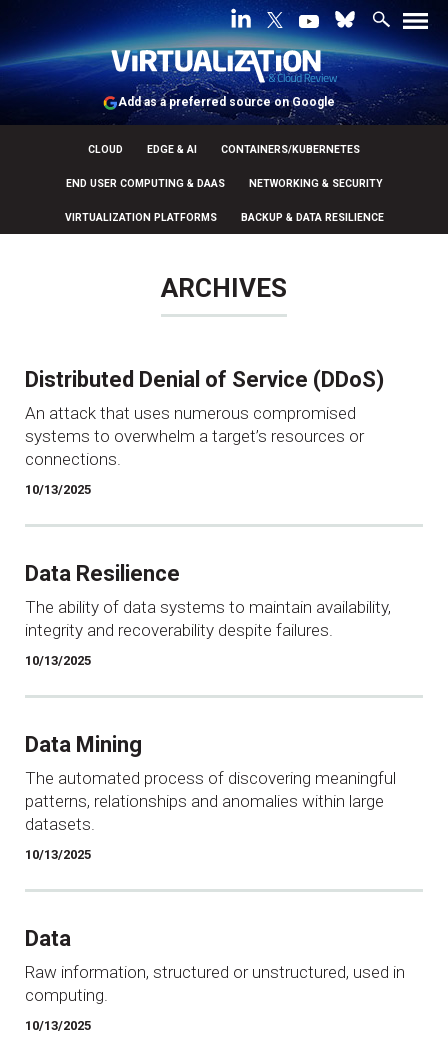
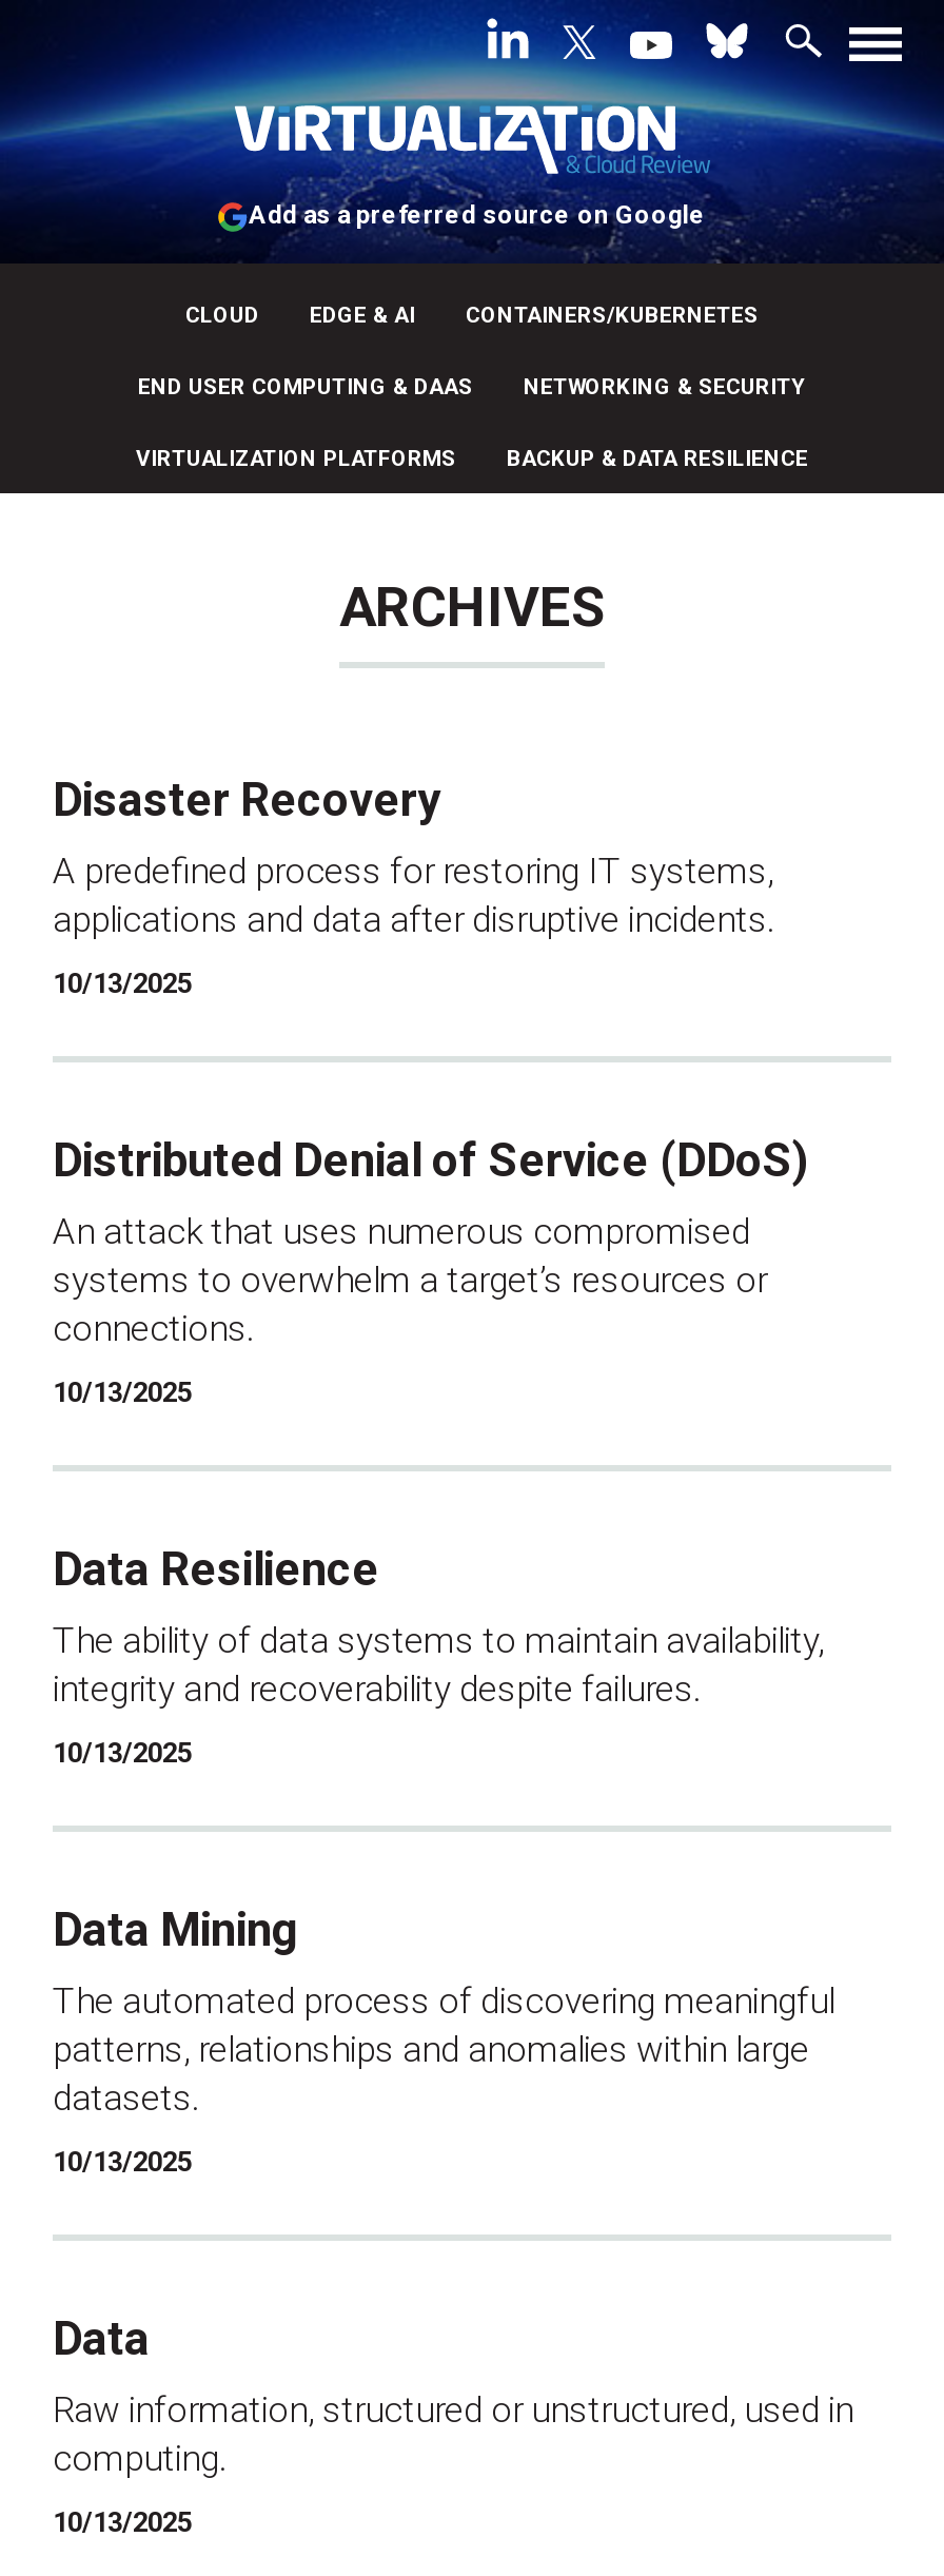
none -> [53,774,775,999] Disaster Recovery | A predefined process for restoring IT systems, | applications and data after disruptive incidents. | 10/13/2025

